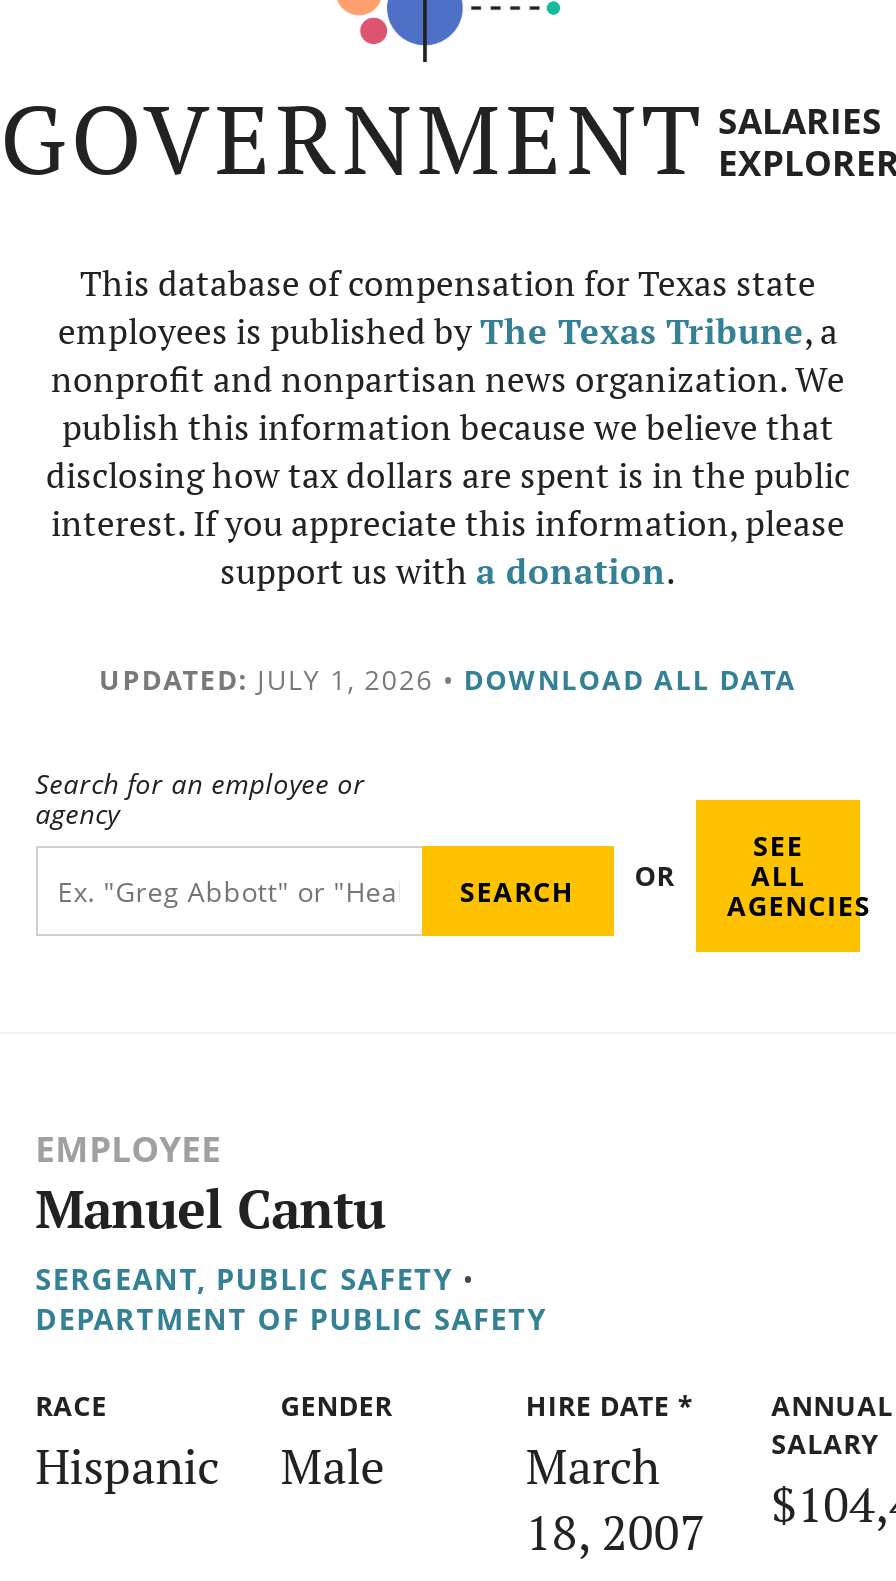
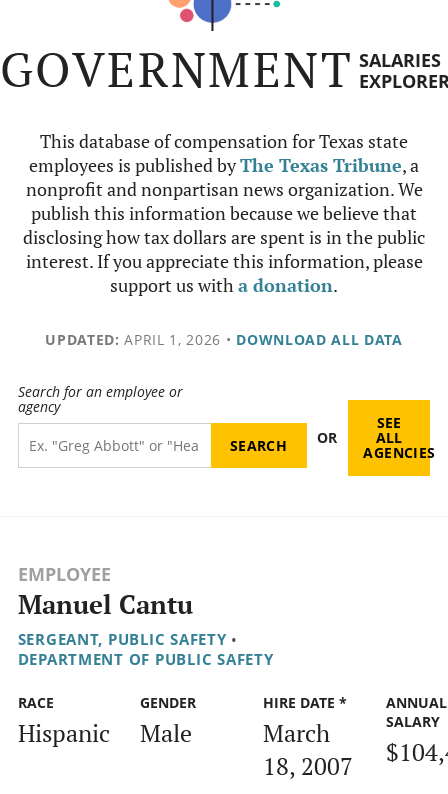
[99,660,797,698] UPDATED: JULY 1, 2026 • DOWNLOAD ALL DATA -> [45,330,403,349] UPDATED: APRIL 1, 2026 • DOWNLOAD ALL DATA

